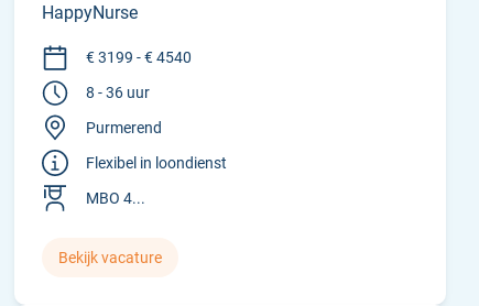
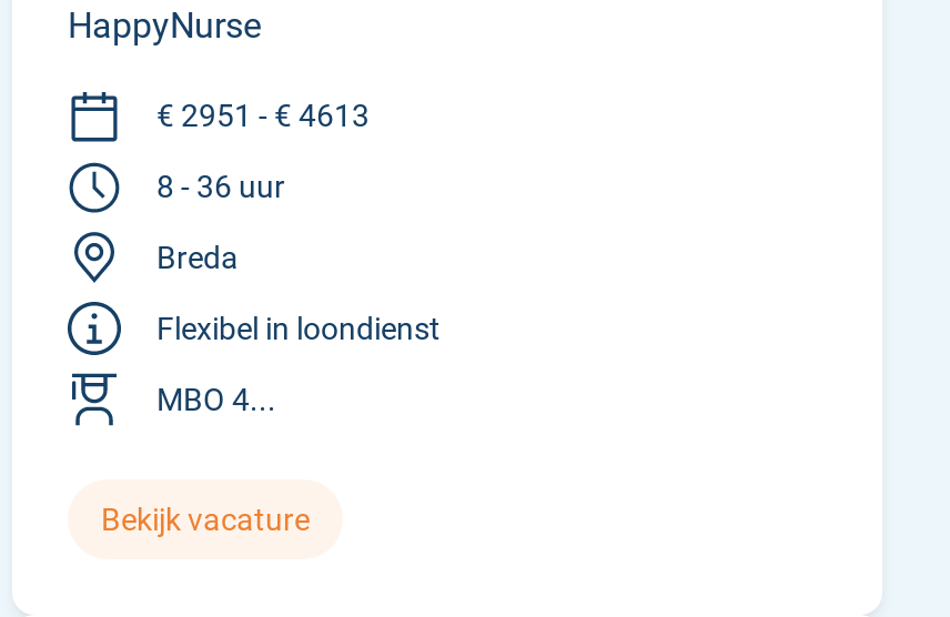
[86,48,192,66] € 3199 - € 4540 -> [156,97,370,132] € 2951 - € 4613
[86,119,162,136] Purmerend -> [156,239,239,275] Breda

